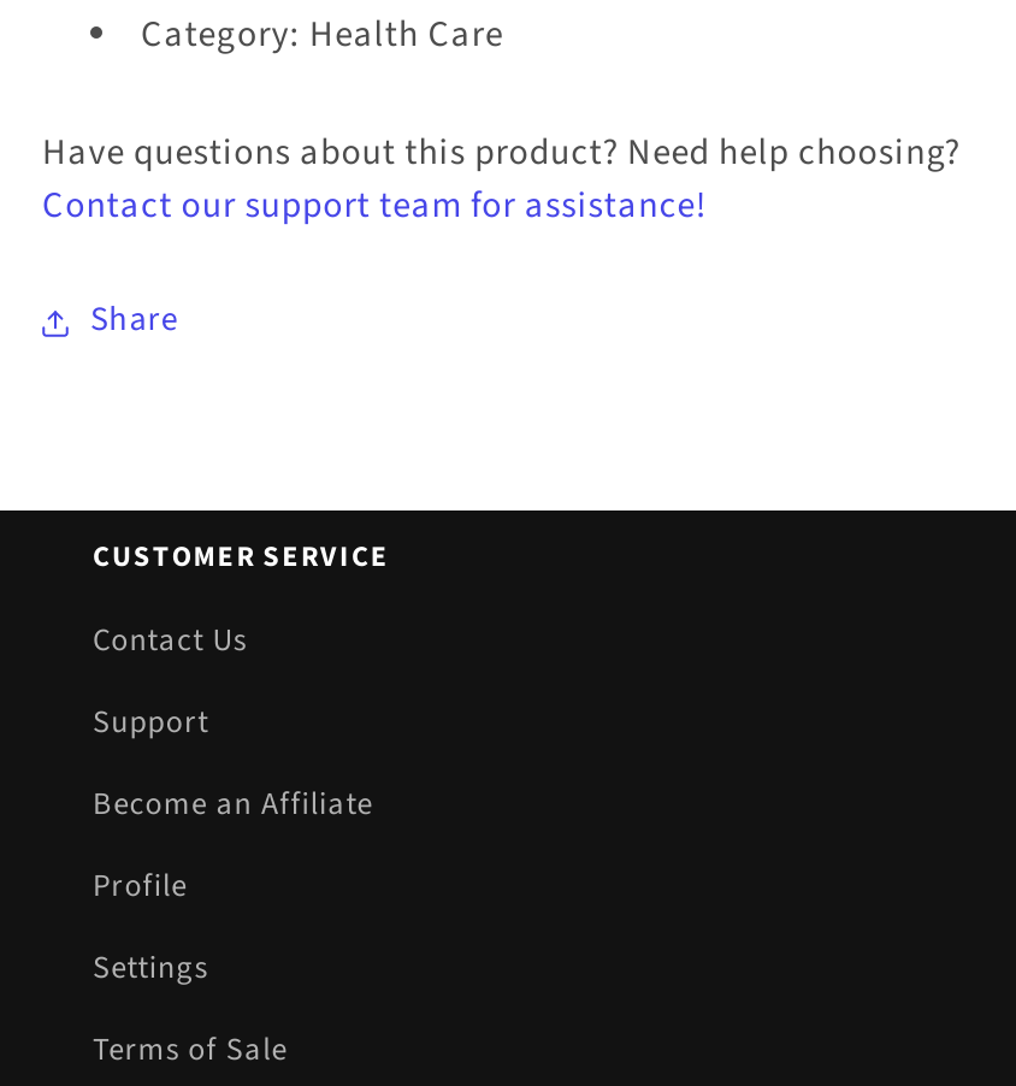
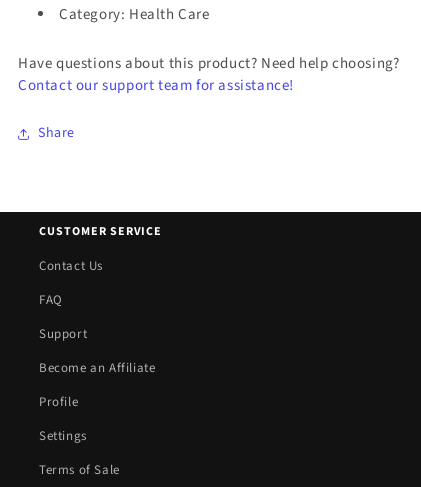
none -> [39,290,63,308] FAQ

